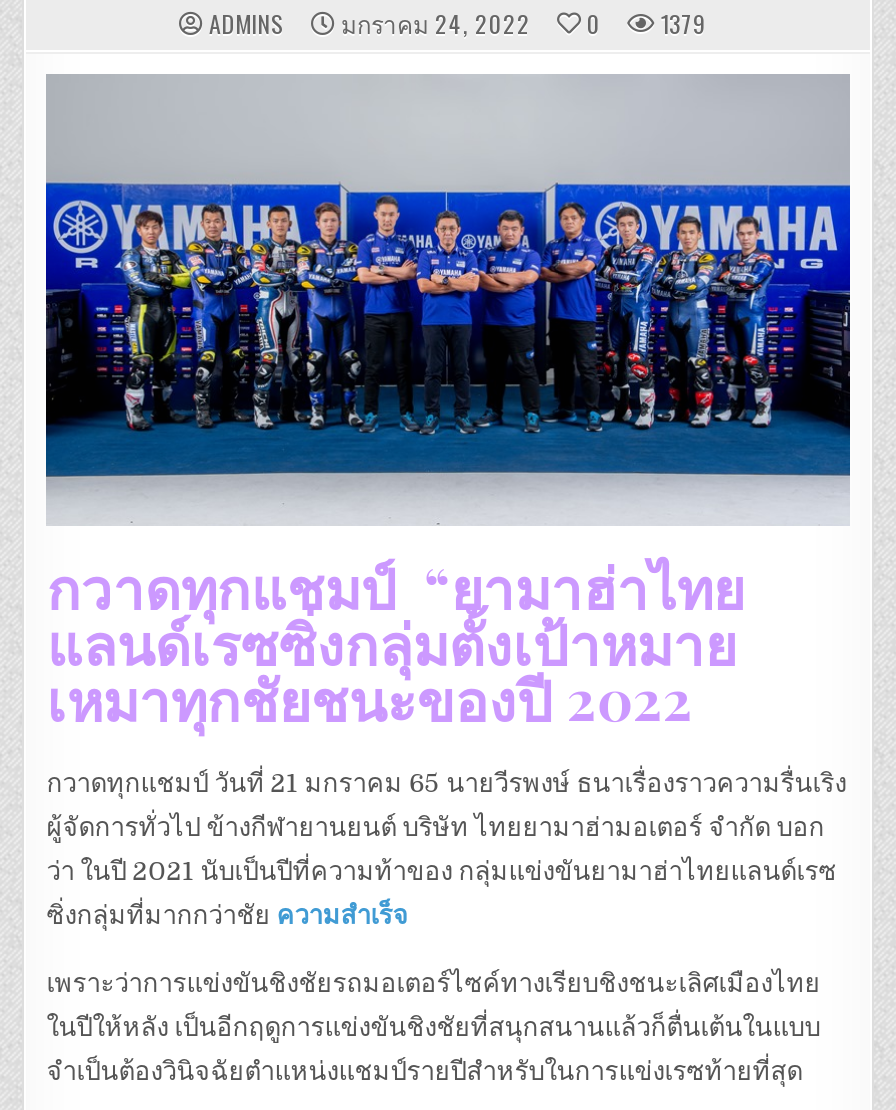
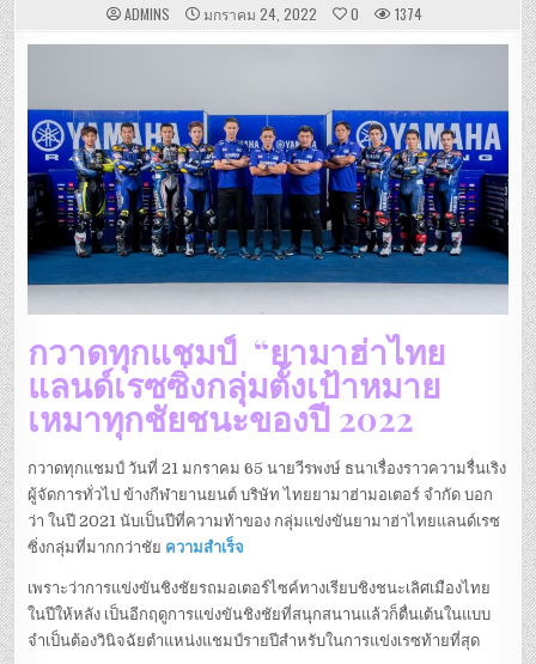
[209,7,705,41] ADMINS มกราคม 24, 2022 0 1379 -> [124,4,422,24] ADMINS มกราคม 24, 2022 0 1374

